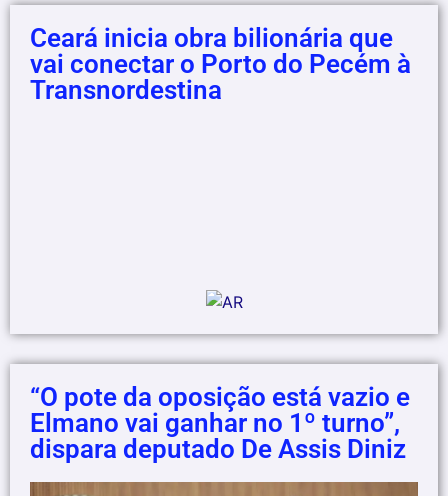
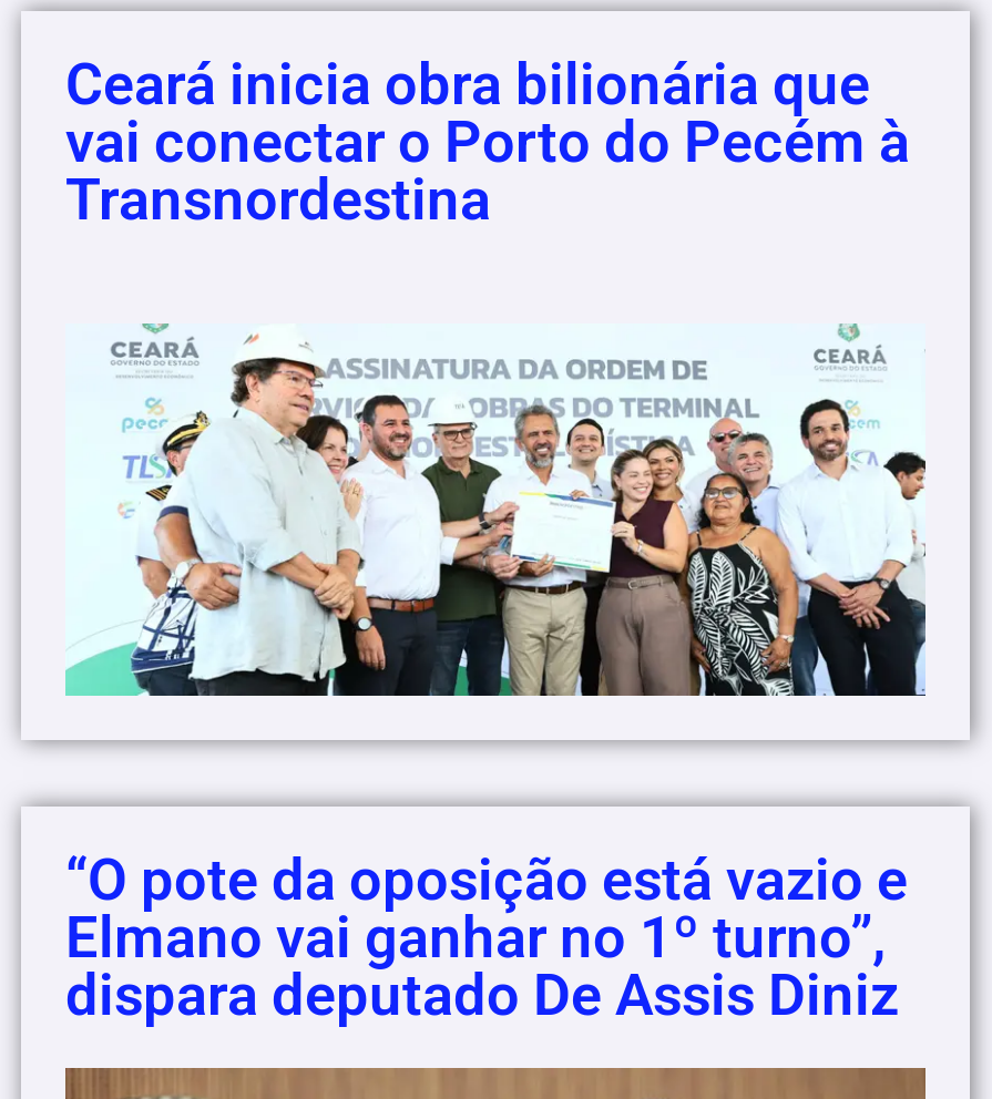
none -> [63,321,928,698] [image]

